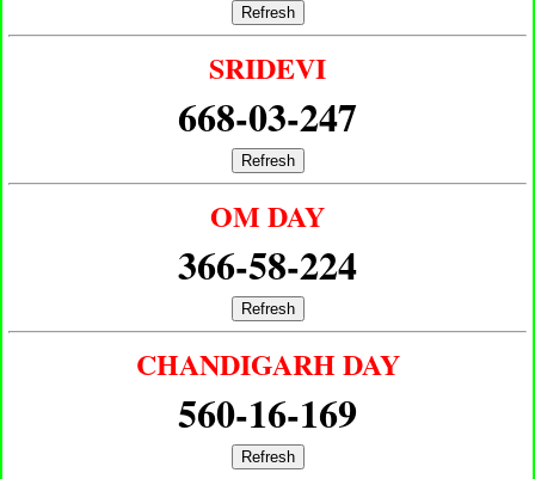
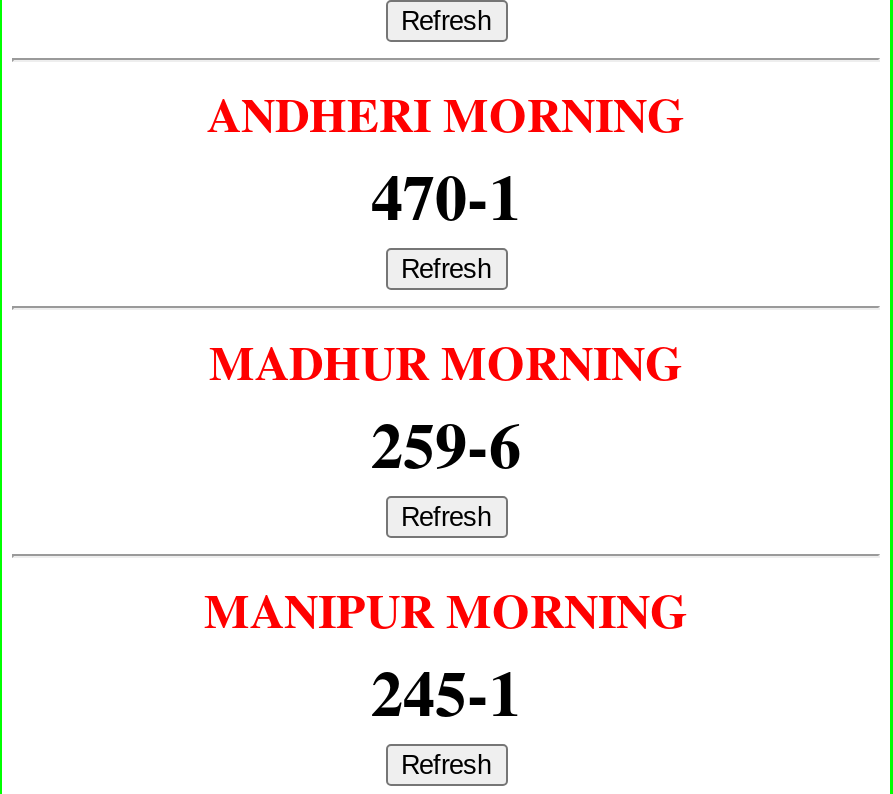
[178,46,357,144] SRIDEVI | 668-03-247 -> [207,78,685,242] ANDHERI MORNING | 470-1
[178,195,357,293] OM DAY | 366-58-224 -> [209,326,683,490] MADHUR MORNING | 259-6
[136,343,399,441] CHANDIGARH DAY | 560-16-169 -> [204,574,688,738] MANIPUR MORNING | 245-1

